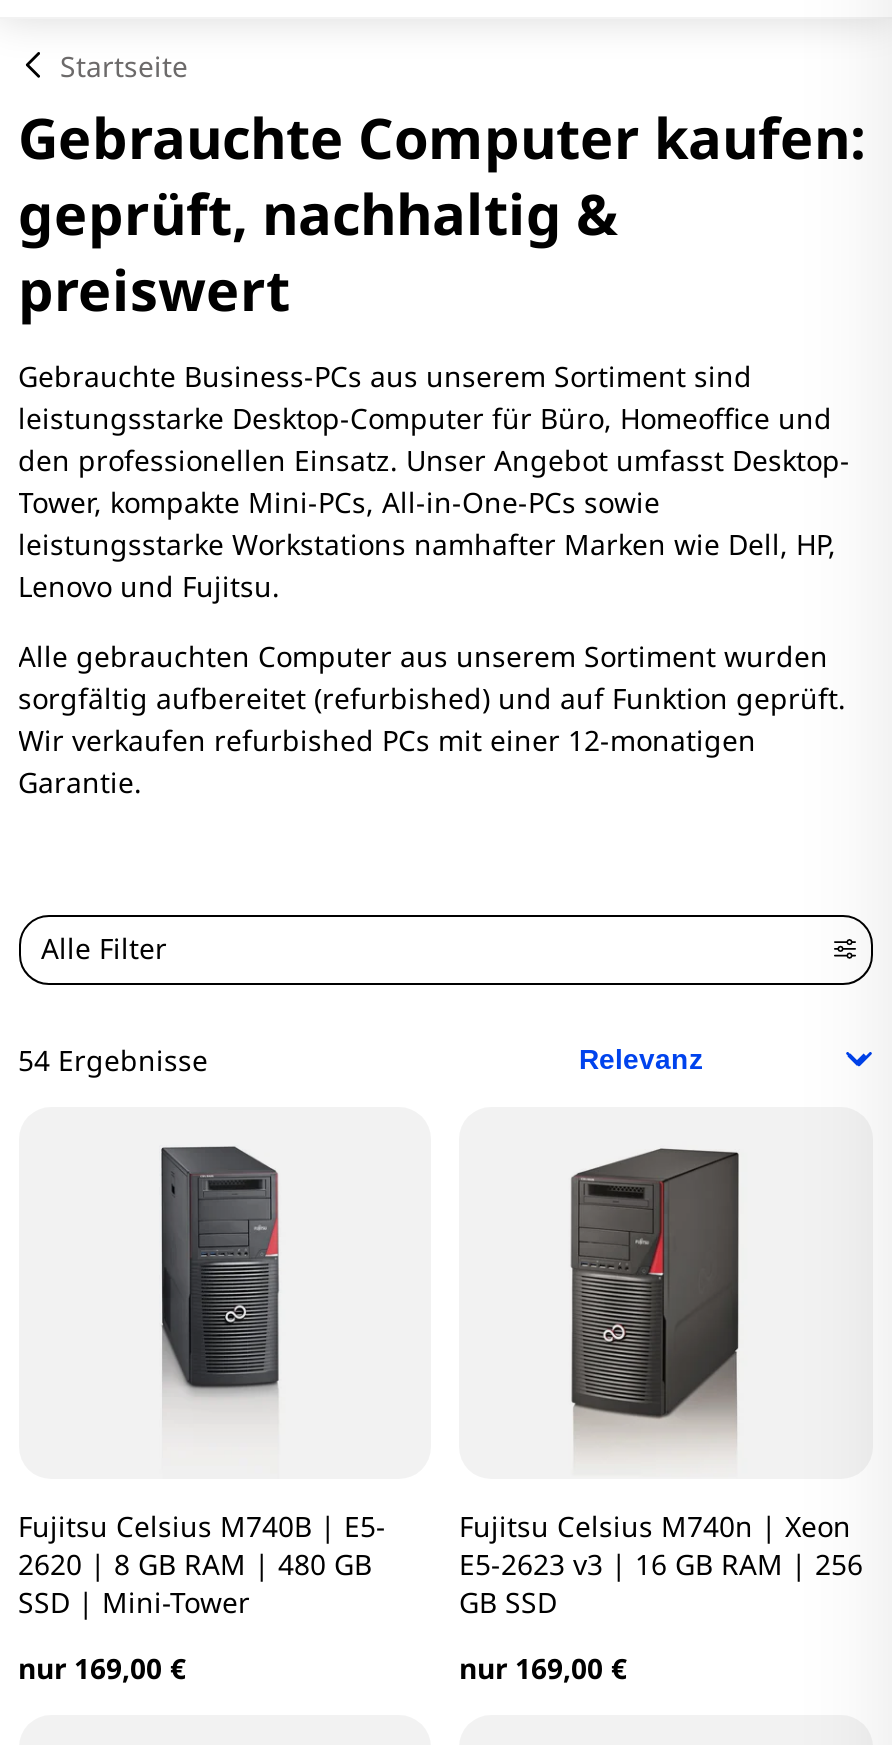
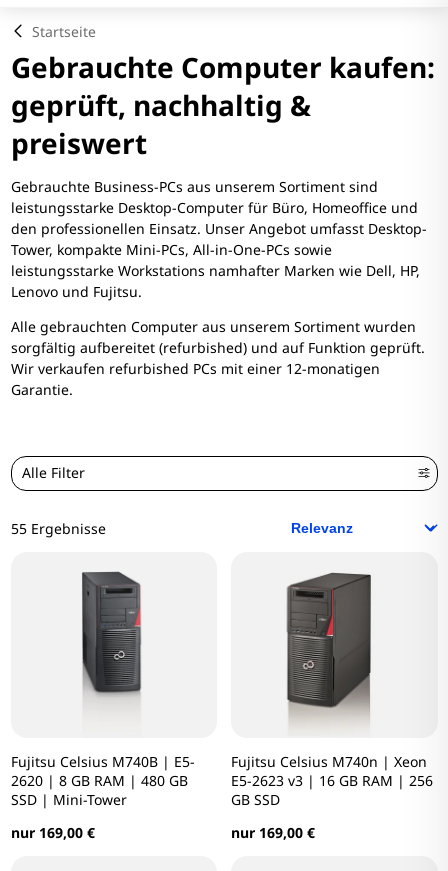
[18,1041,208,1079] 54 Ergebnisse -> [10,519,105,538] 55 Ergebnisse

